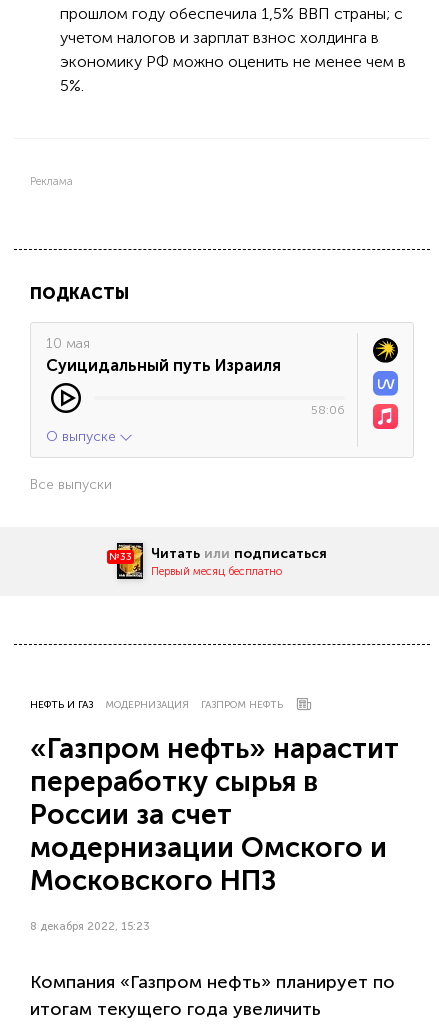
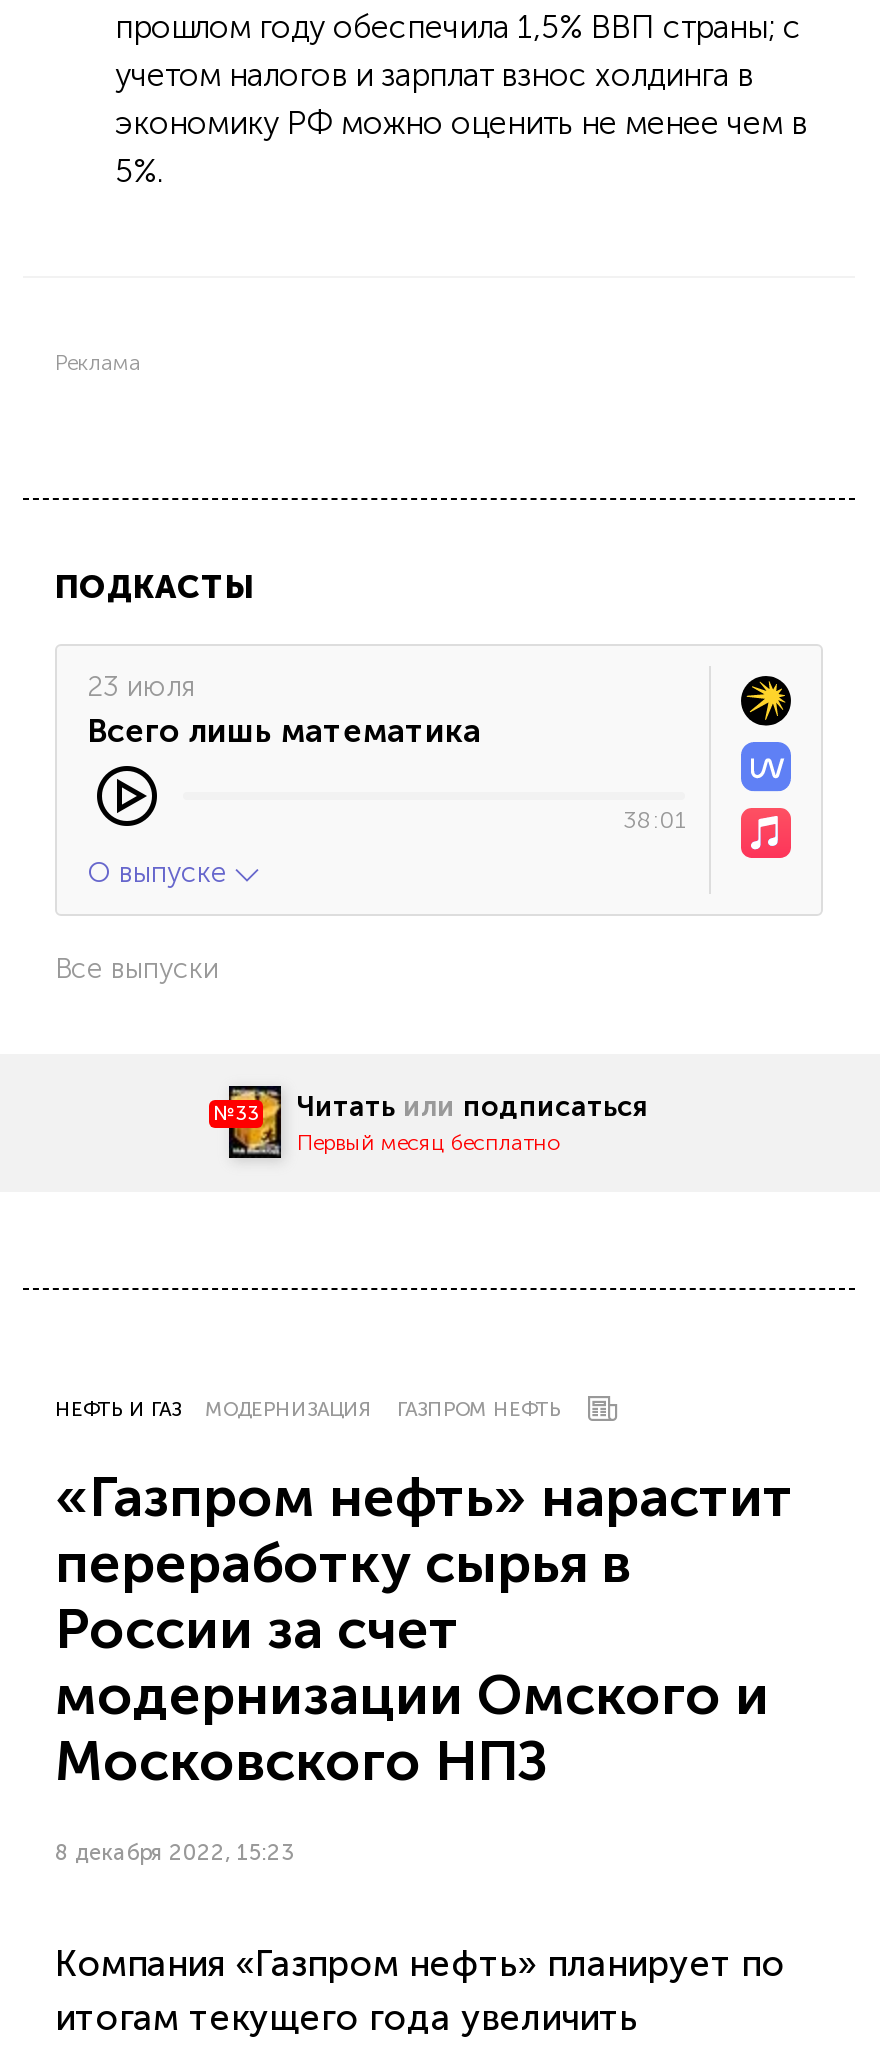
[46,335,281,375] 10 мая | Суицидальный путь Израиля -> [87,669,481,749] 23 июля | Всего лишь математика
[311,403,345,417] 58:06 -> [623,805,685,833] 38:01

